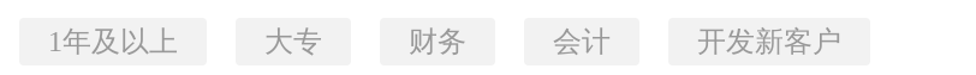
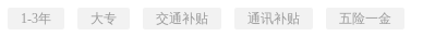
[48,25,178,58] 1年及以上 -> [21,11,51,26] 1-3年
[409,25,841,58] 财务 | 会计 | 开发新客户 -> [156,11,391,26] 交通补贴 | 通讯补贴 | 五险一金

